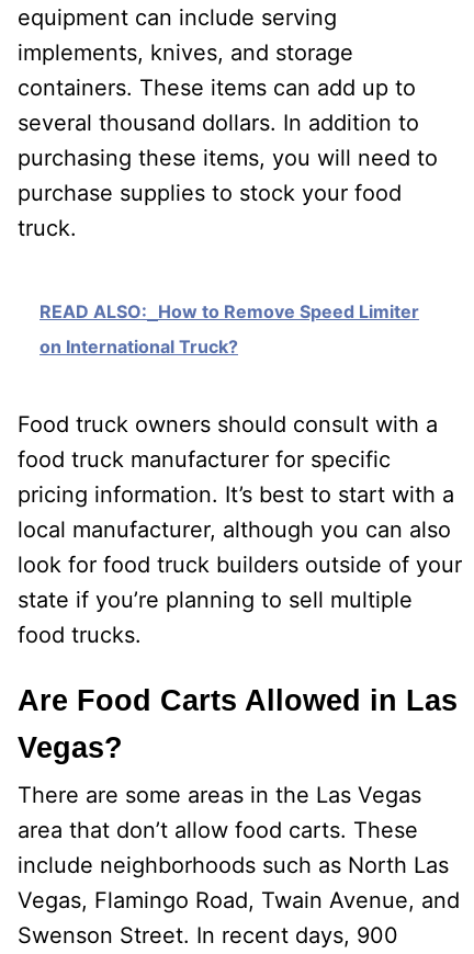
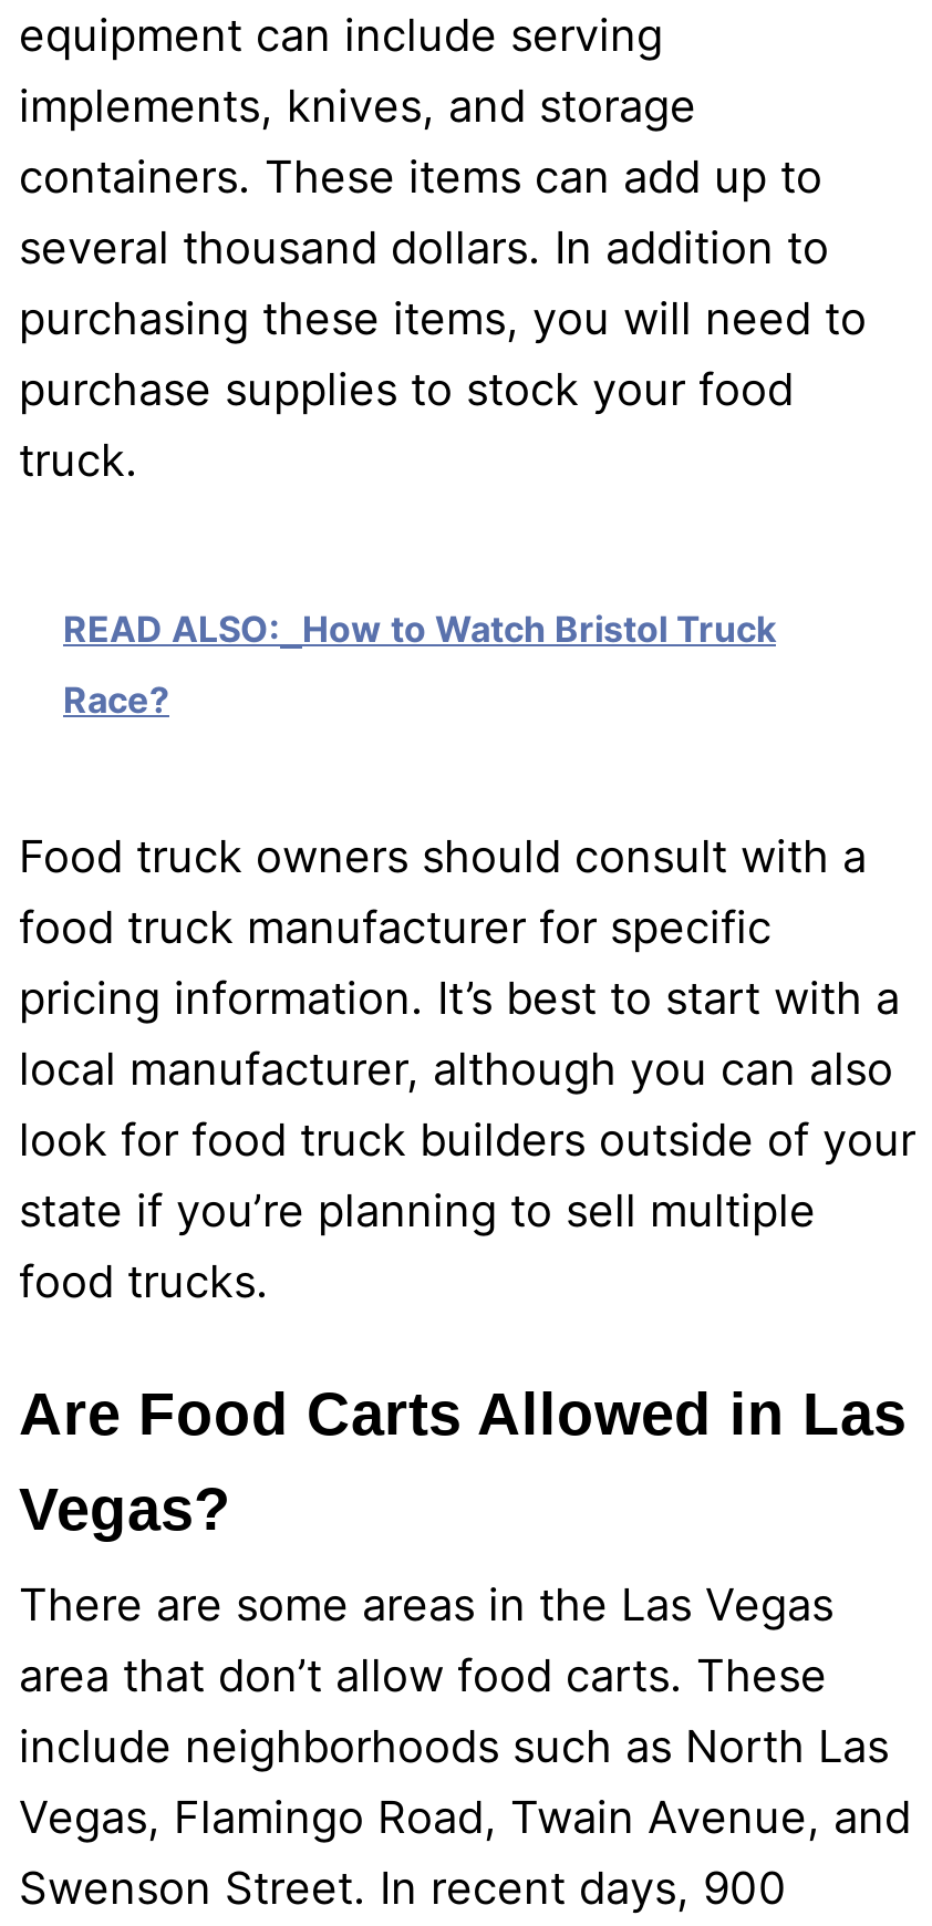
[39,301,419,323] READ ALSO: How to Remove Speed Limiter -> [63,607,776,652] READ ALSO: How to Watch Bristol Truck
[39,336,238,358] on International Truck? -> [63,678,169,723] Race?

